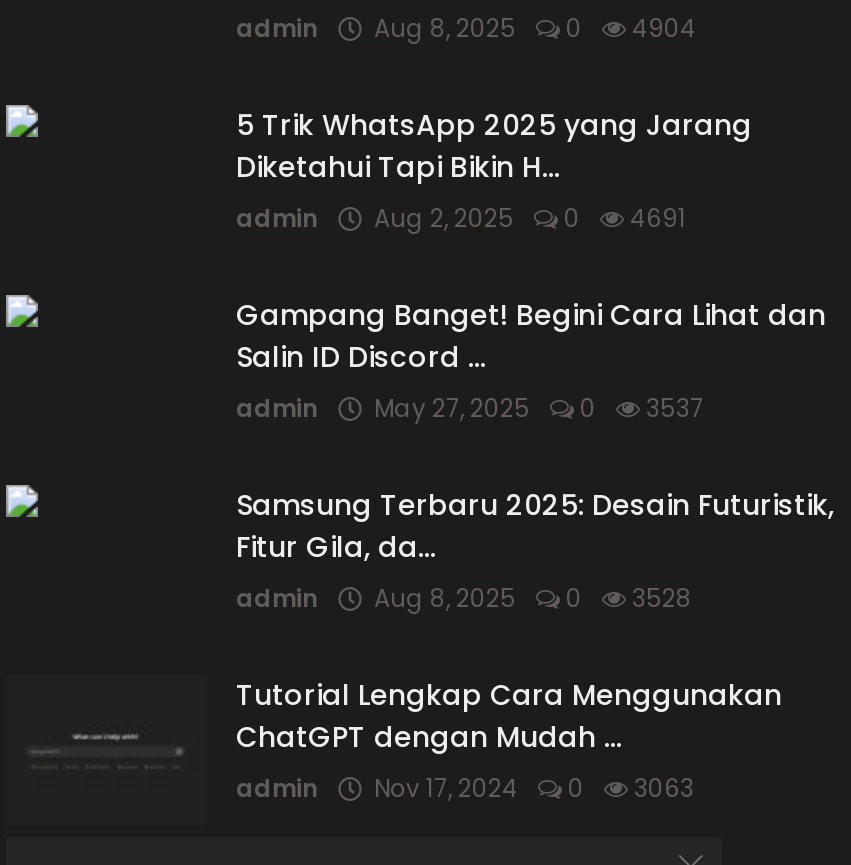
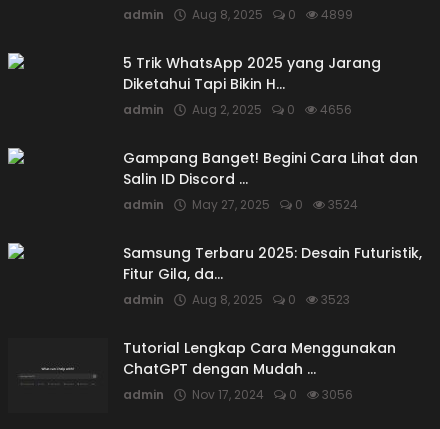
[236,11,696,45] admin Aug 8, 2025 0 4904 -> [123,6,353,23] admin Aug 8, 2025 0 4899
[236,201,686,235] admin Aug 2, 2025 0 4691 -> [123,101,352,118] admin Aug 2, 2025 0 4656
[236,391,704,425] admin May 27, 2025 0 3537 -> [123,196,358,213] admin May 27, 2025 0 3524
[236,581,692,615] admin Aug 8, 2025 0 3528 -> [123,291,350,308] admin Aug 8, 2025 0 3523
[236,771,694,805] admin Nov 17, 2024 0 3063 -> [123,386,353,403] admin Nov 17, 2024 0 3056

